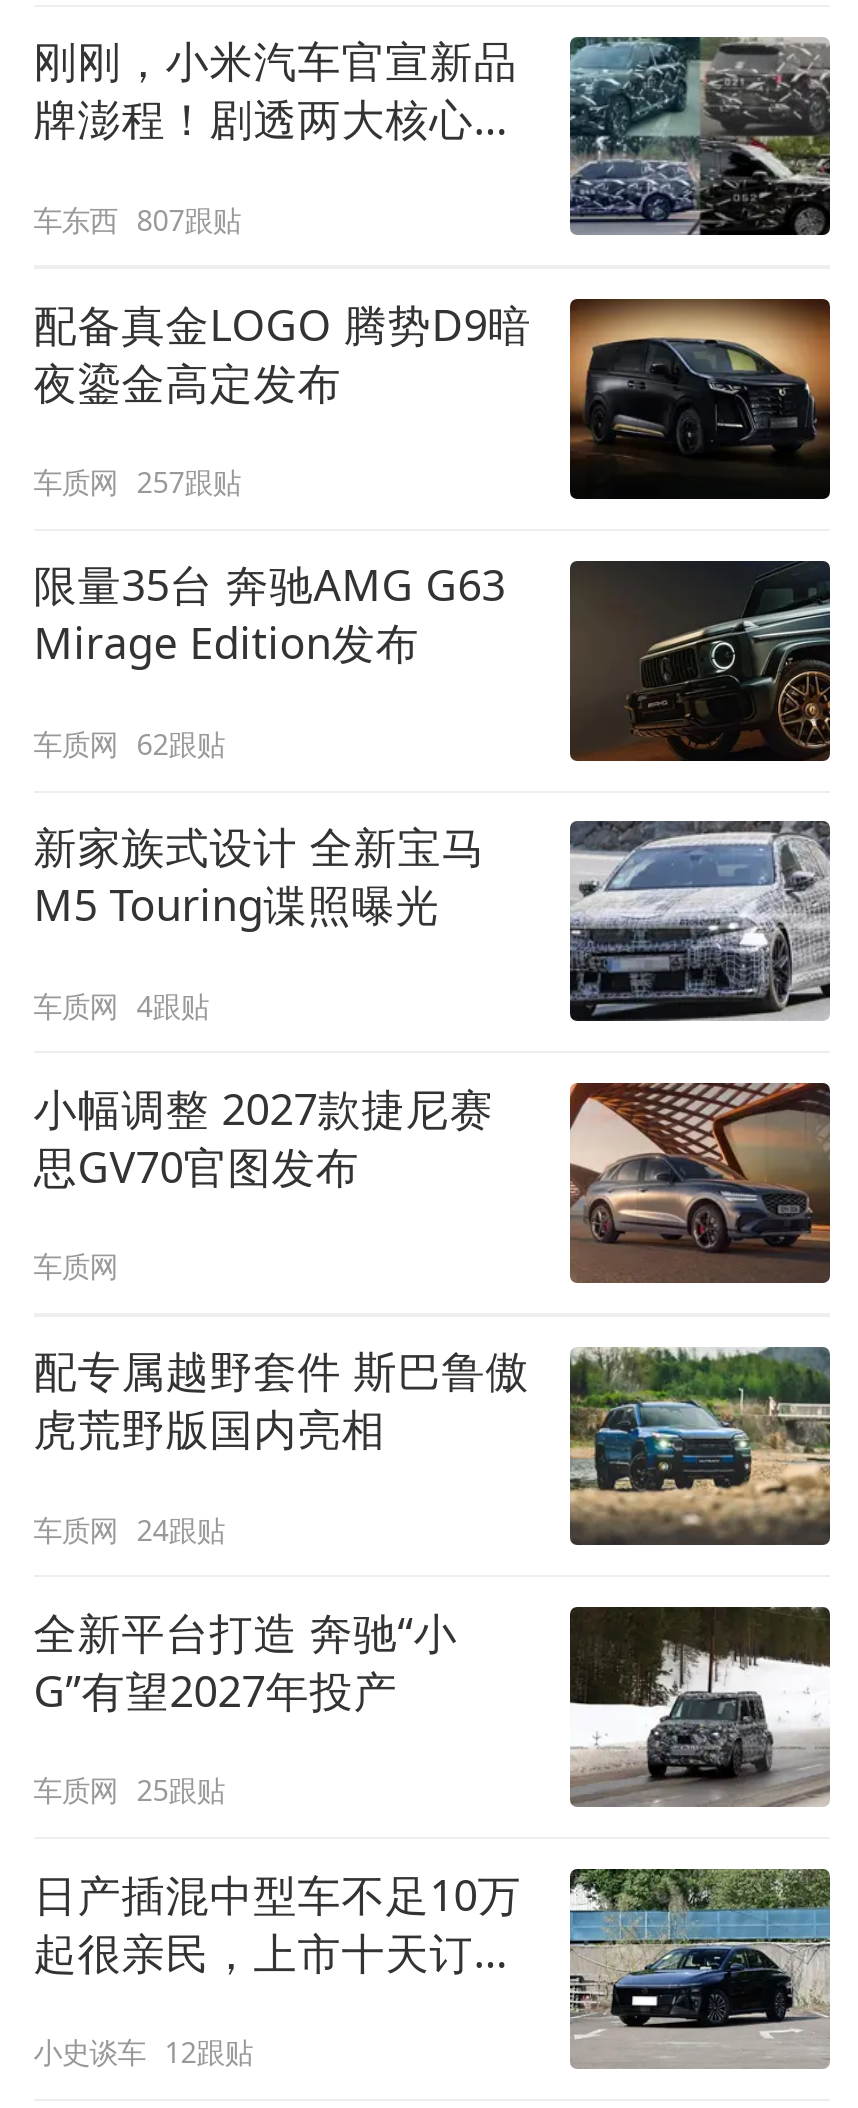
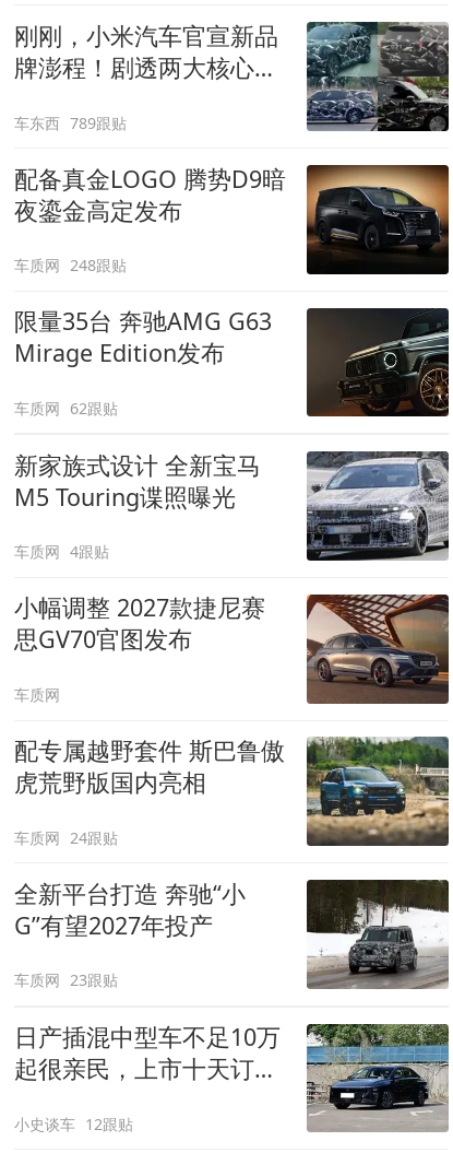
[33,200,241,238] 车东西 807跟贴 -> [14,112,127,133] 车东西 789跟贴
[33,463,241,501] 车质网 257跟贴 -> [14,255,127,276] 车质网 248跟贴
[33,1771,225,1809] 车质网 25跟贴 -> [14,970,118,990] 车质网 23跟贴

